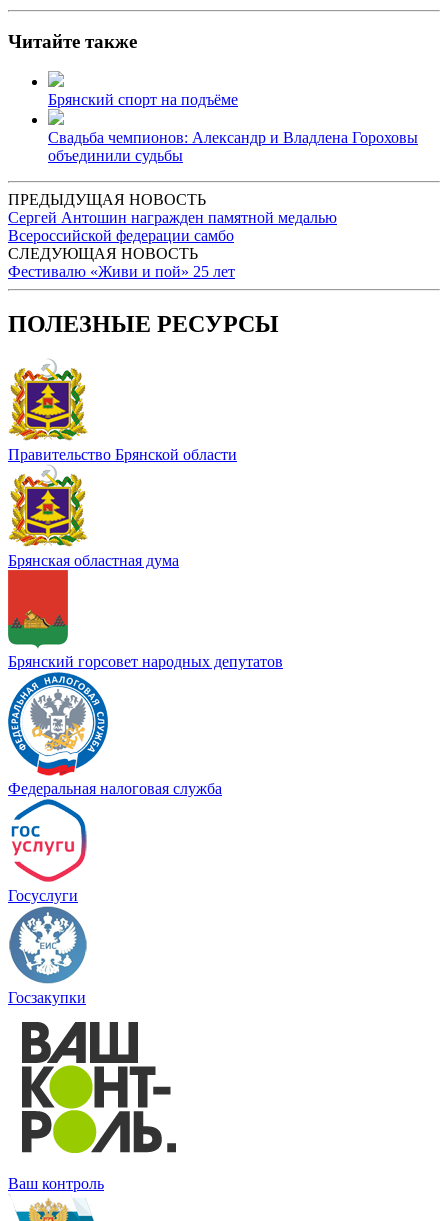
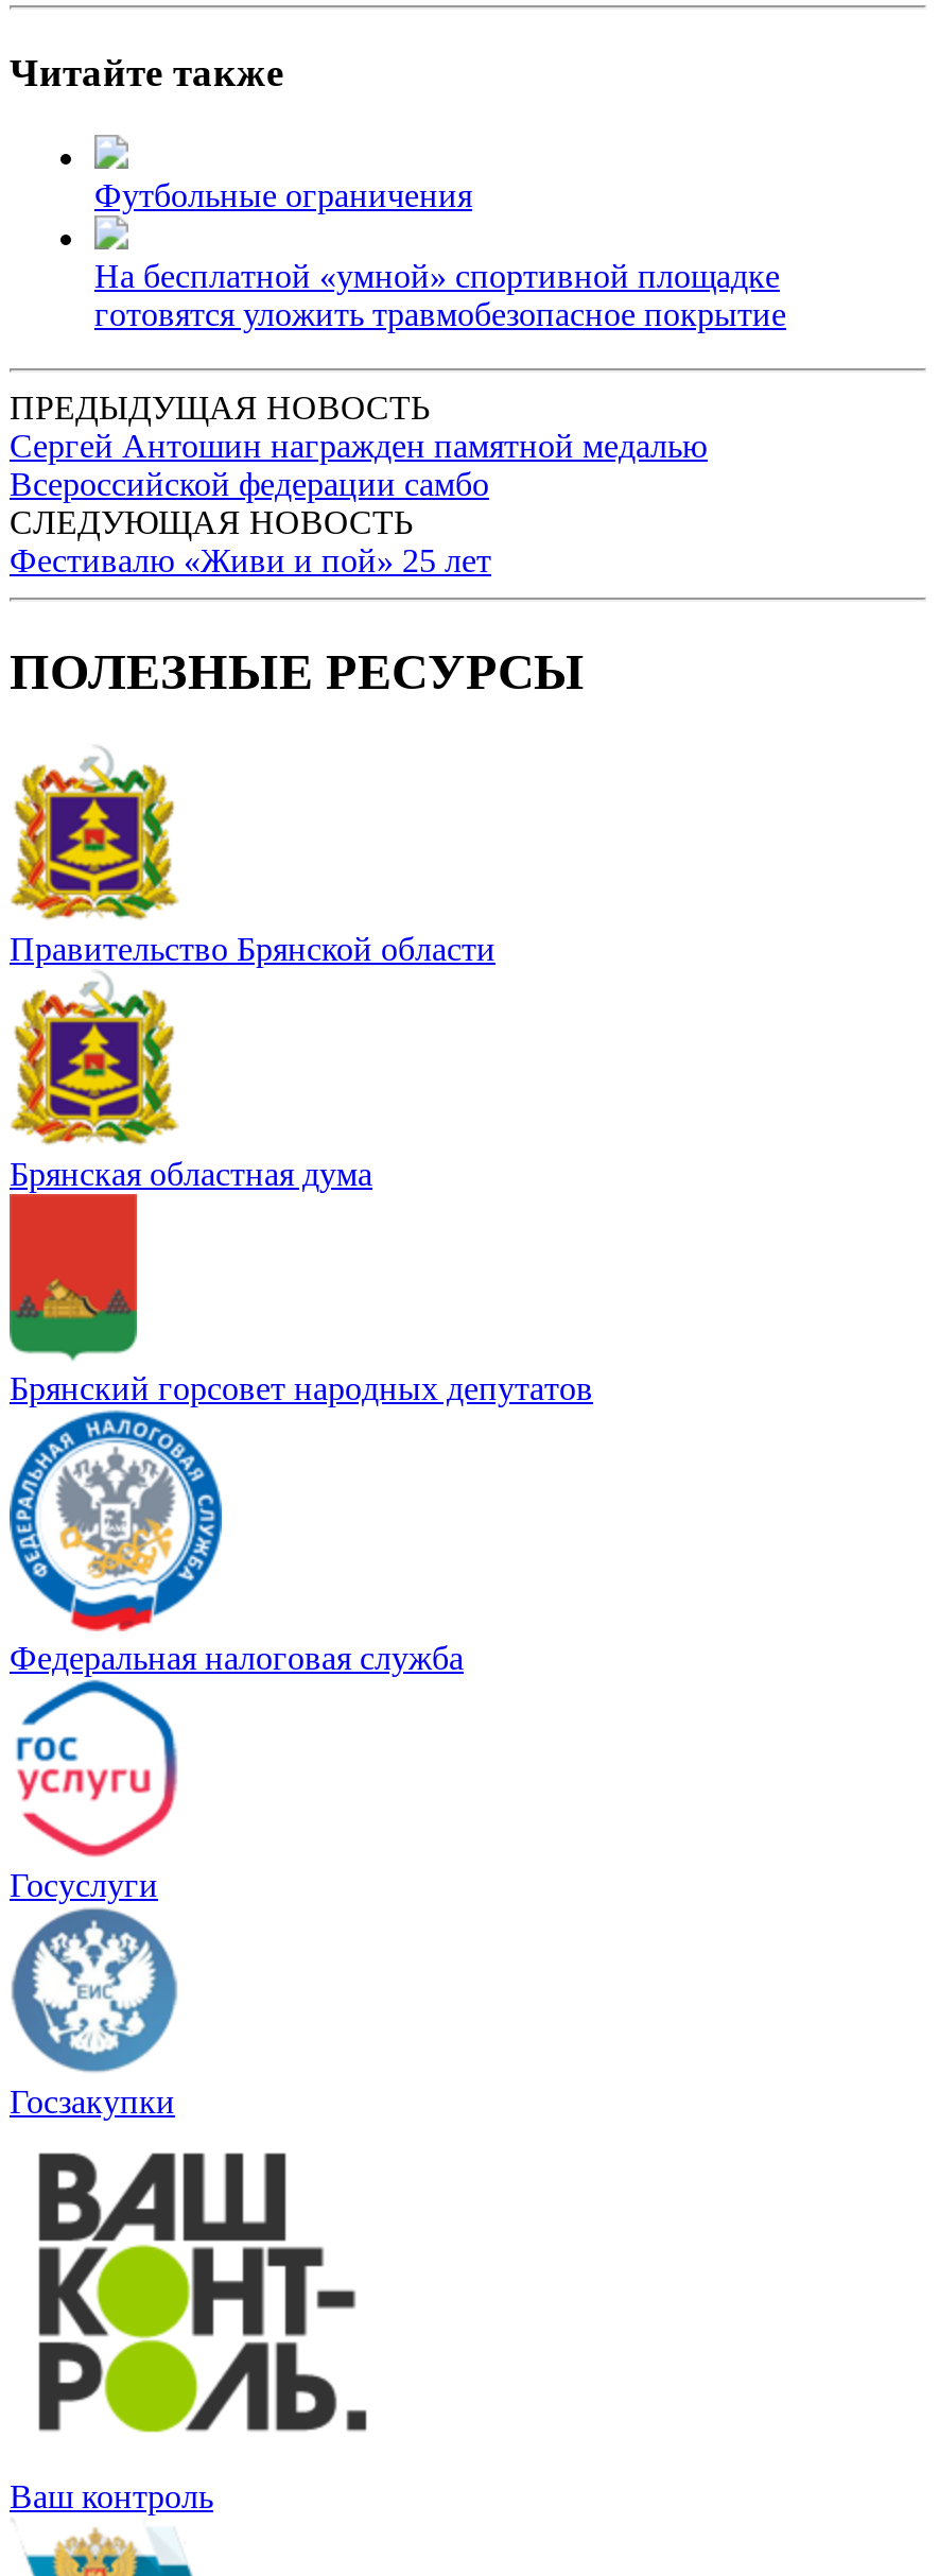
[48,91,238,108] Брянский спорт на подъёме -> [94,178,472,214] Футбольные ограничения
[48,129,418,164] Свадьба чемпионов: Александр и Владлена Гороховы | объединили судьбы -> [94,258,786,333] На бесплатной «умной» спортивной площадке | готовятся уложить травмобезопасное покрытие

